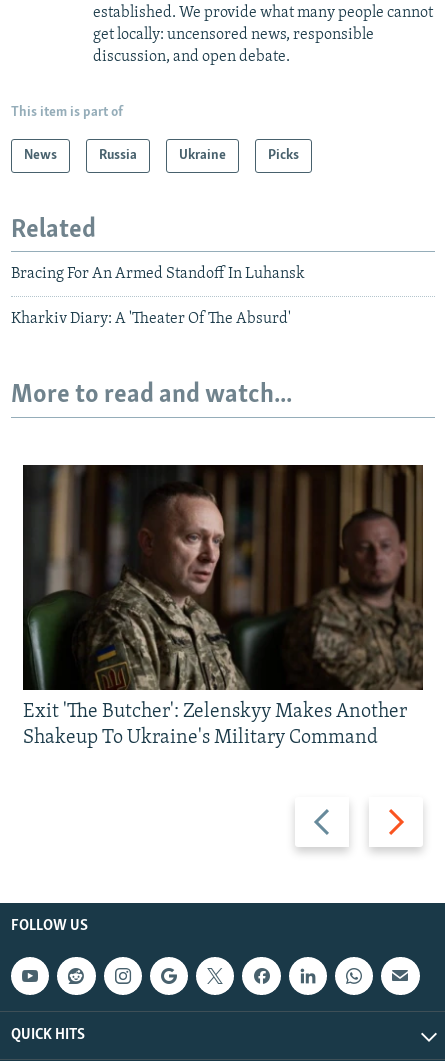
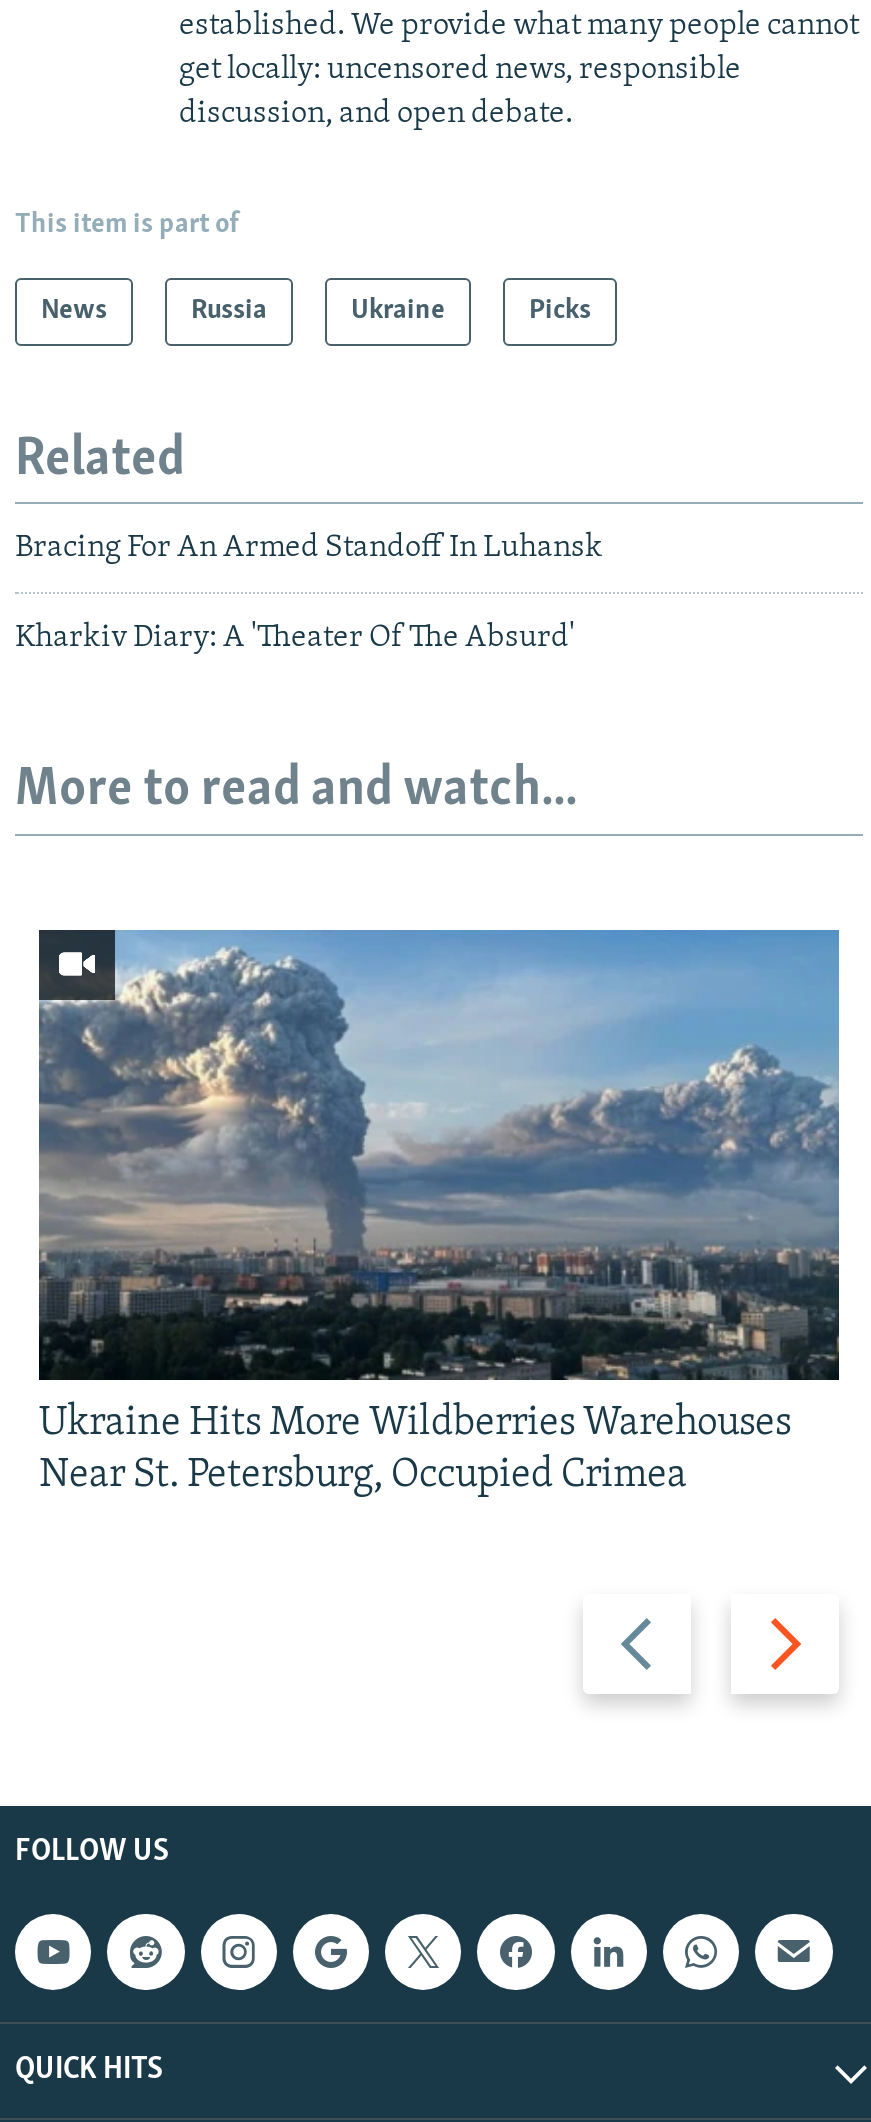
[22,464,424,748] [image] | Exit 'The Butcher': Zelenskyy Makes Another | Shakeup To Ukraine's Military Command -> [37,928,841,1495] [image] | Ukraine Hits More Wildberries Warehouses | Near St. Petersburg, Occupied Crimea

